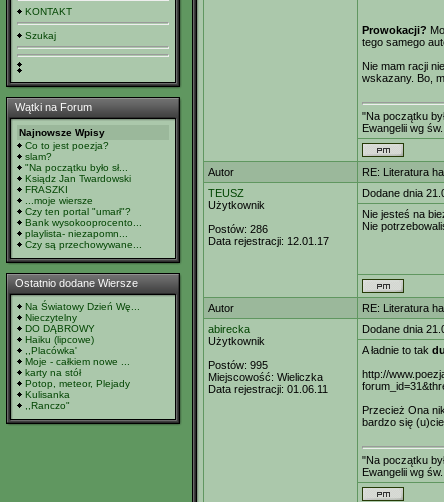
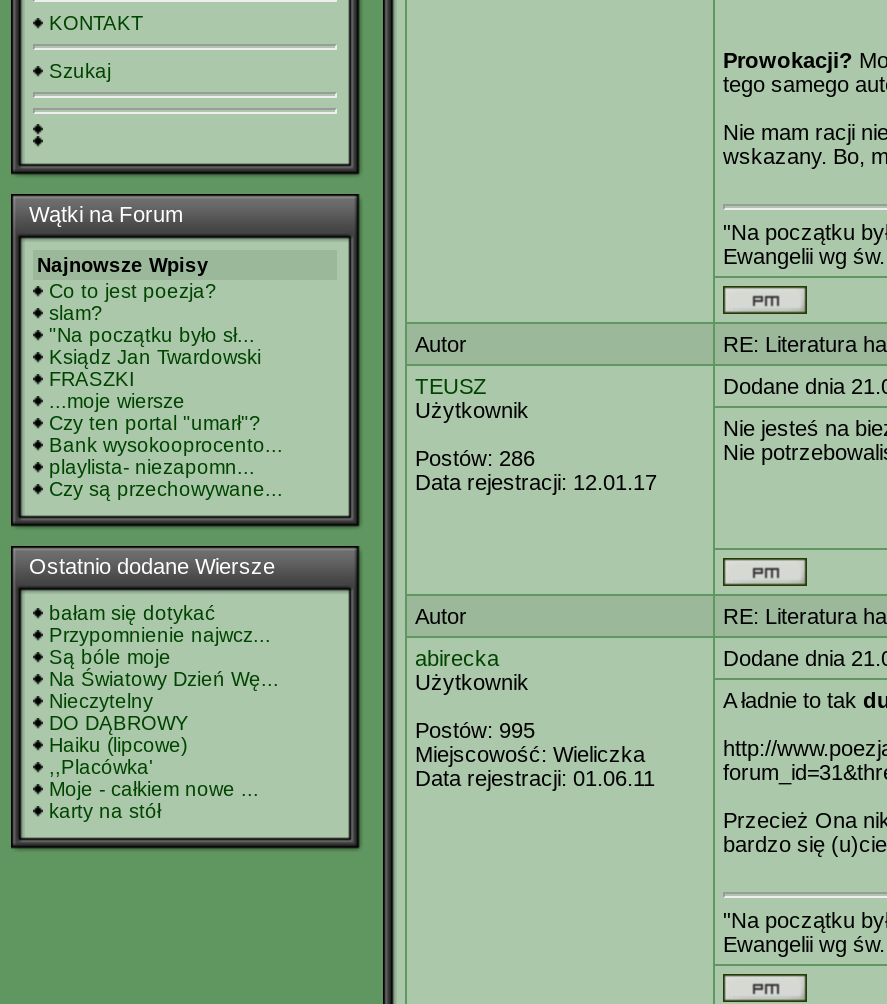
none -> [49,602,271,668] bałam się dotykać | Przypomnienie najwcz... | Są bóle moje
moved [25,301,140,378] -> [49,668,279,822]: Na Światowy Dzień Wę... | Nieczytelny | DO DĄBROWY | Haiku (lipcowe) | ,,Placówka' | Moje - całkiem nowe ... | karty na stół
[25,378,130,411] Potop, meteor, Plejady | Kulisanka | ,,Ranczo" -> none

